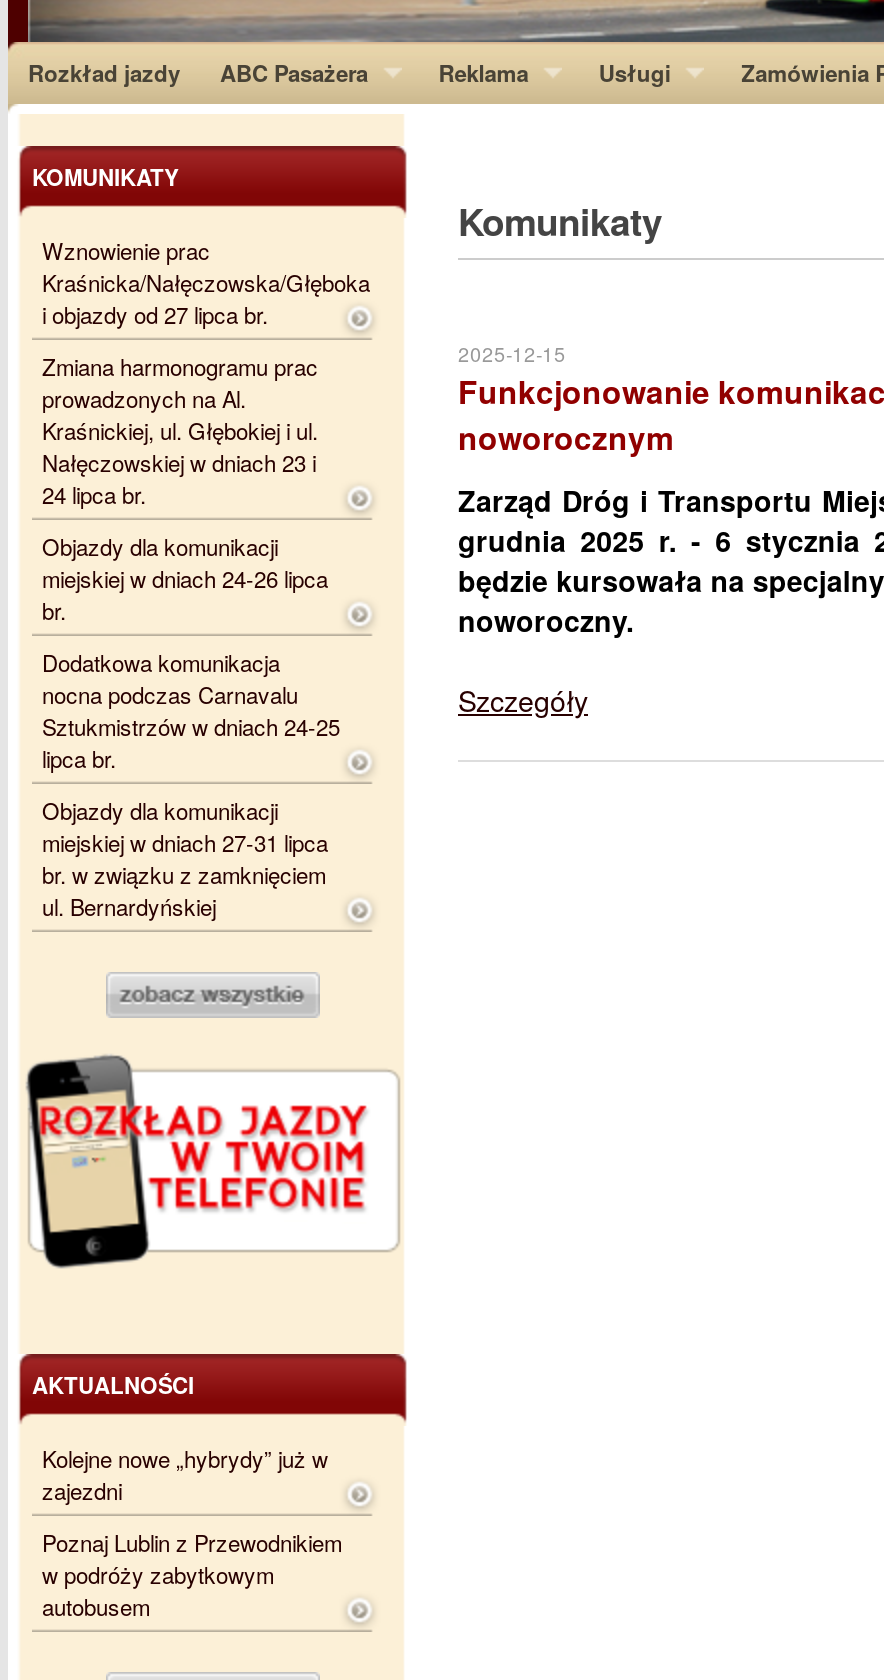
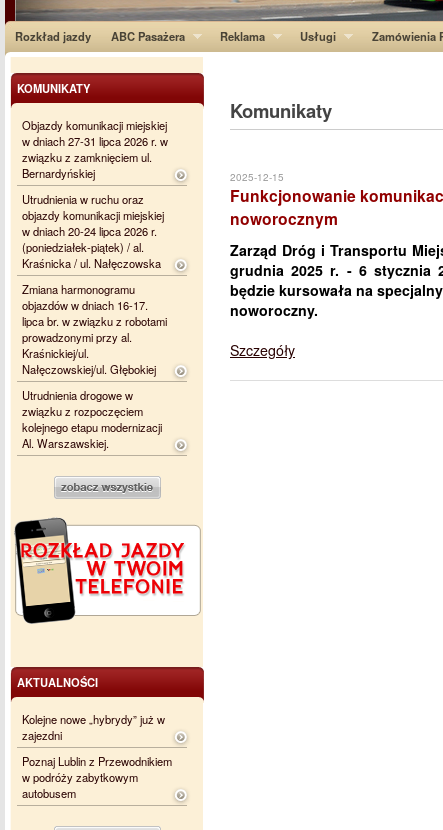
[42,234,370,922] Wznowienie prac | Kraśnicka/Nałęczowska/Głęboka | i objazdy od 27 lipca br. | Zmiana harmonogramu prac | prowadzonych na Al. | Kraśnickiej, ul. Głębokiej i ul. | Nałęczowskiej w dniach 23 i | 24 lipca br. | Objazdy dla komunikacji | miejskiej w dniach 24-26 lipca | br. | Dodatkowa komunikacja | nocna podczas Carnavalu | Sztukmistrzów w dniach 24-25 | lipca br. | Objazdy dla komunikacji | miejskiej w dniach 27-31 lipca | br. w związku z zamknięciem | ul. Bernardyńskiej -> [22,117,168,451] Objazdy komunikacji miejskiej | w dniach 27-31 lipca 2026 r. w | związku z zamknięciem ul. | Bernardyńskiej | Utrudnienia w ruchu oraz | objazdy komunikacji miejskiej | w dniach 20-24 lipca 2026 r. | (poniedziałek-piątek) / al. | Kraśnicka / ul. Nałęczowska | Zmiana harmonogramu | objazdów w dniach 16-17. | lipca br. w związku z robotami | prowadzonymi przy al. | Kraśnickiej/ul. | Nałęczowskiej/ul. Głębokiej | Utrudnienia drogowe w | związku z rozpoczęciem | kolejnego etapu modernizacji | Al. Warszawskiej.

